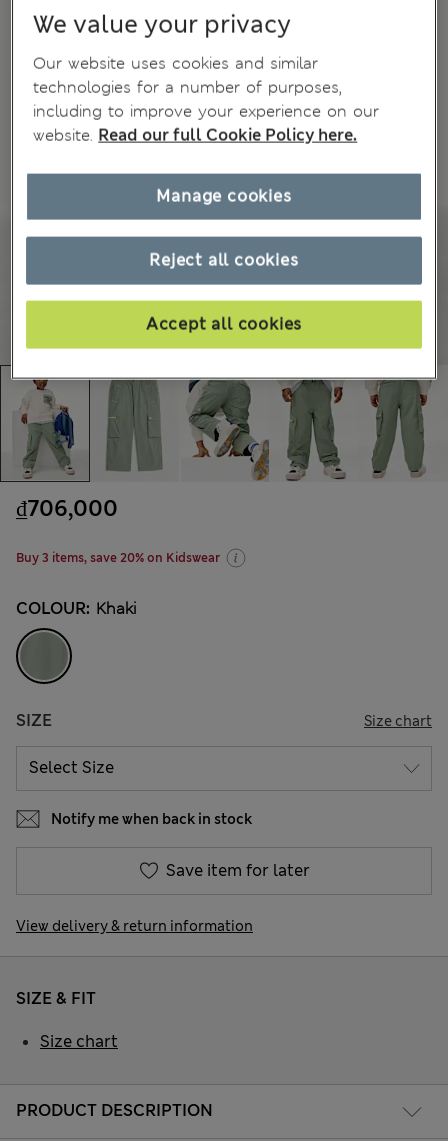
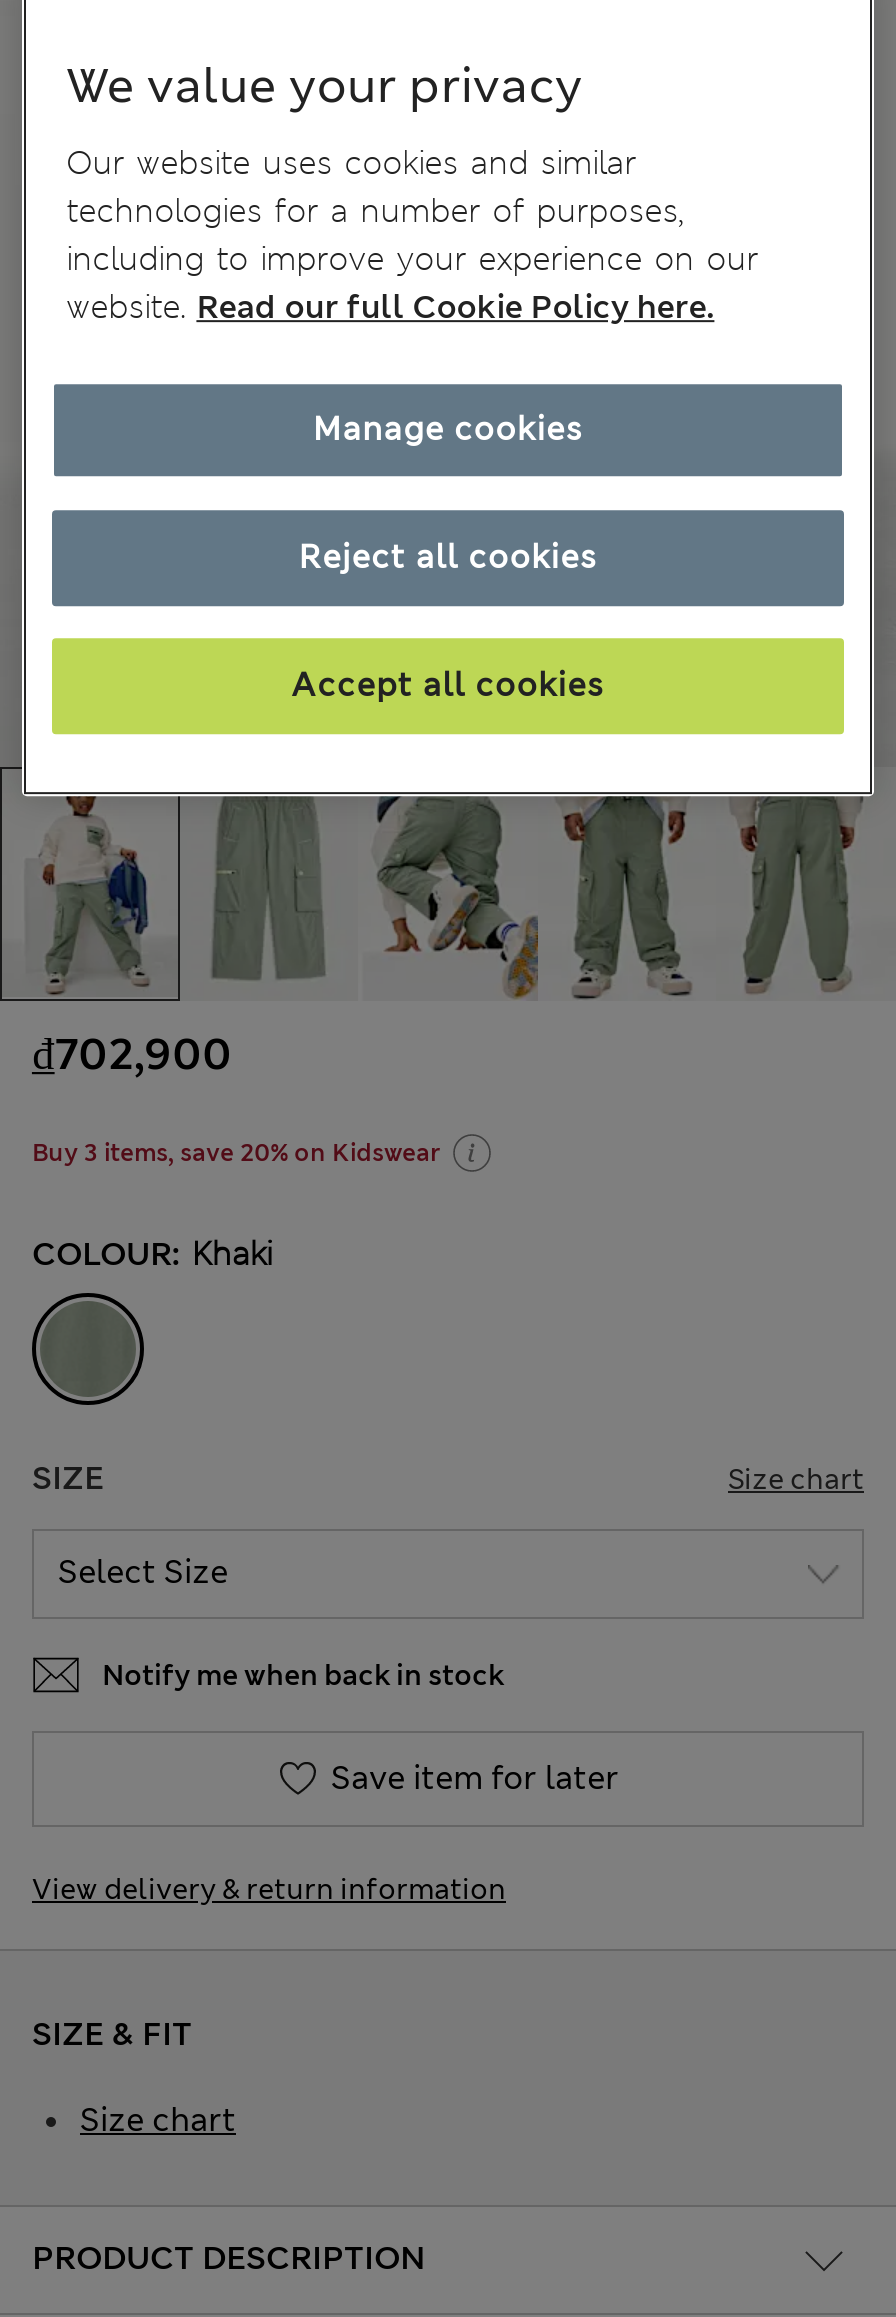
[16,494,118,523] ₫706,000 -> [32,1024,232,1082] ₫702,900

